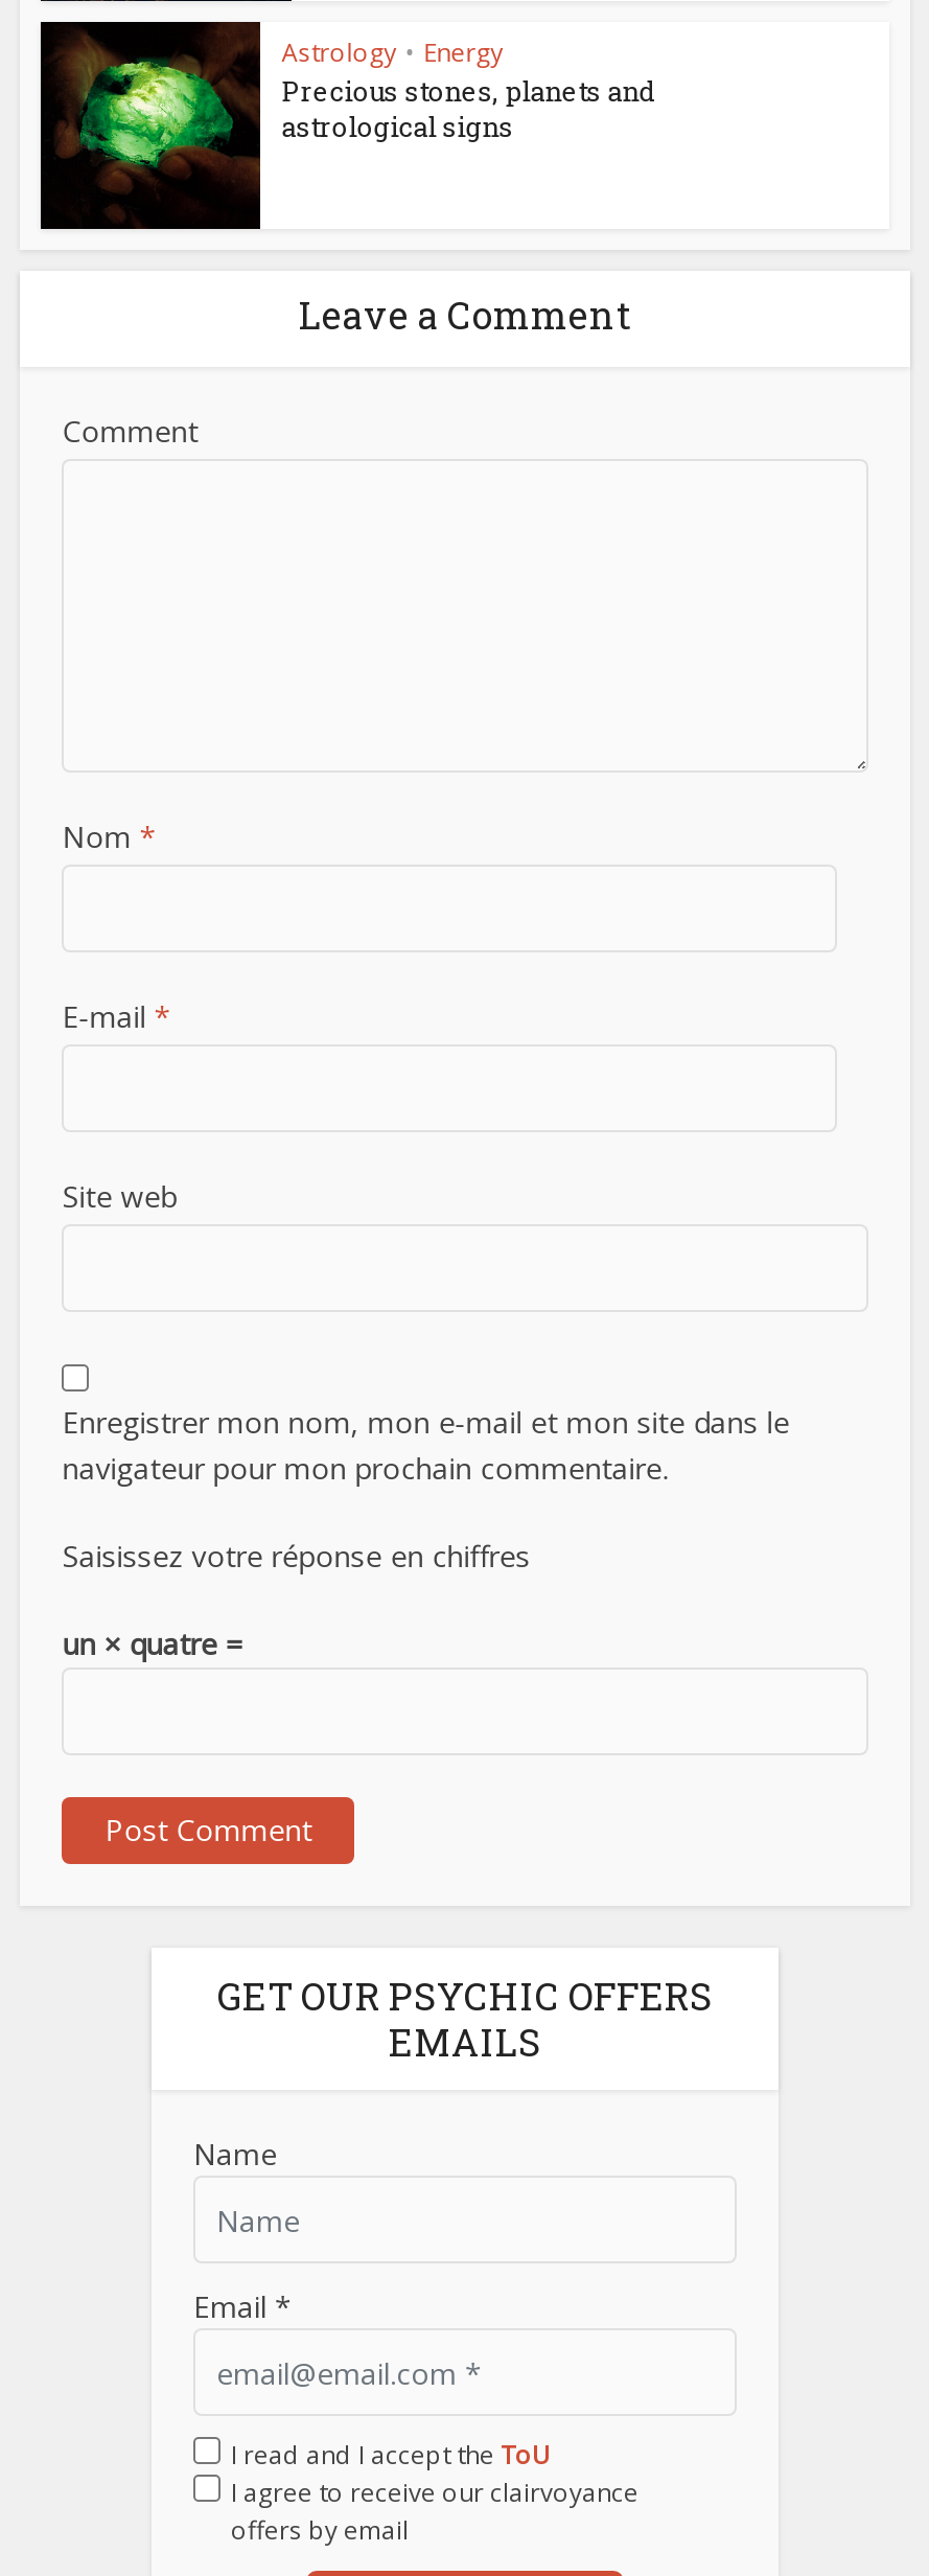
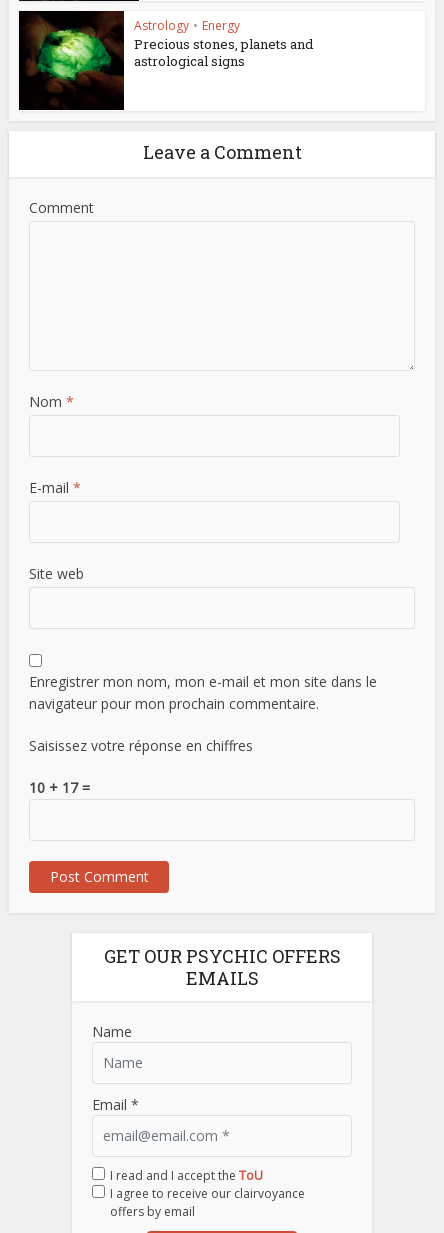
[62,1624,242,1664] un × quatre = -> [29,777,90,796] 10 + 17 =

